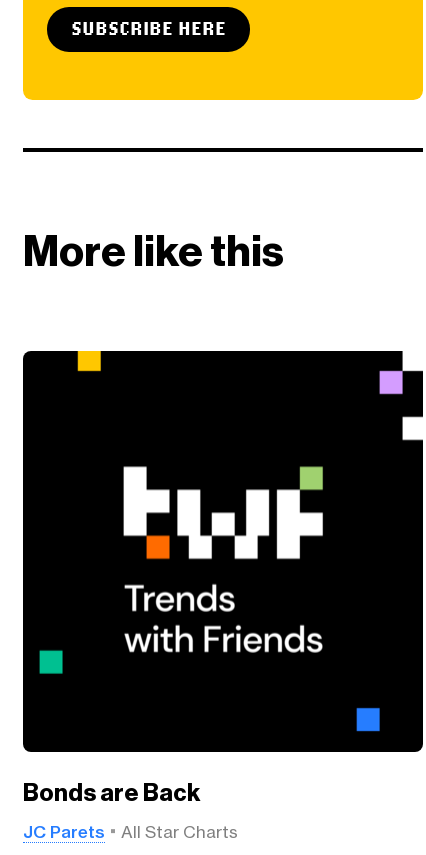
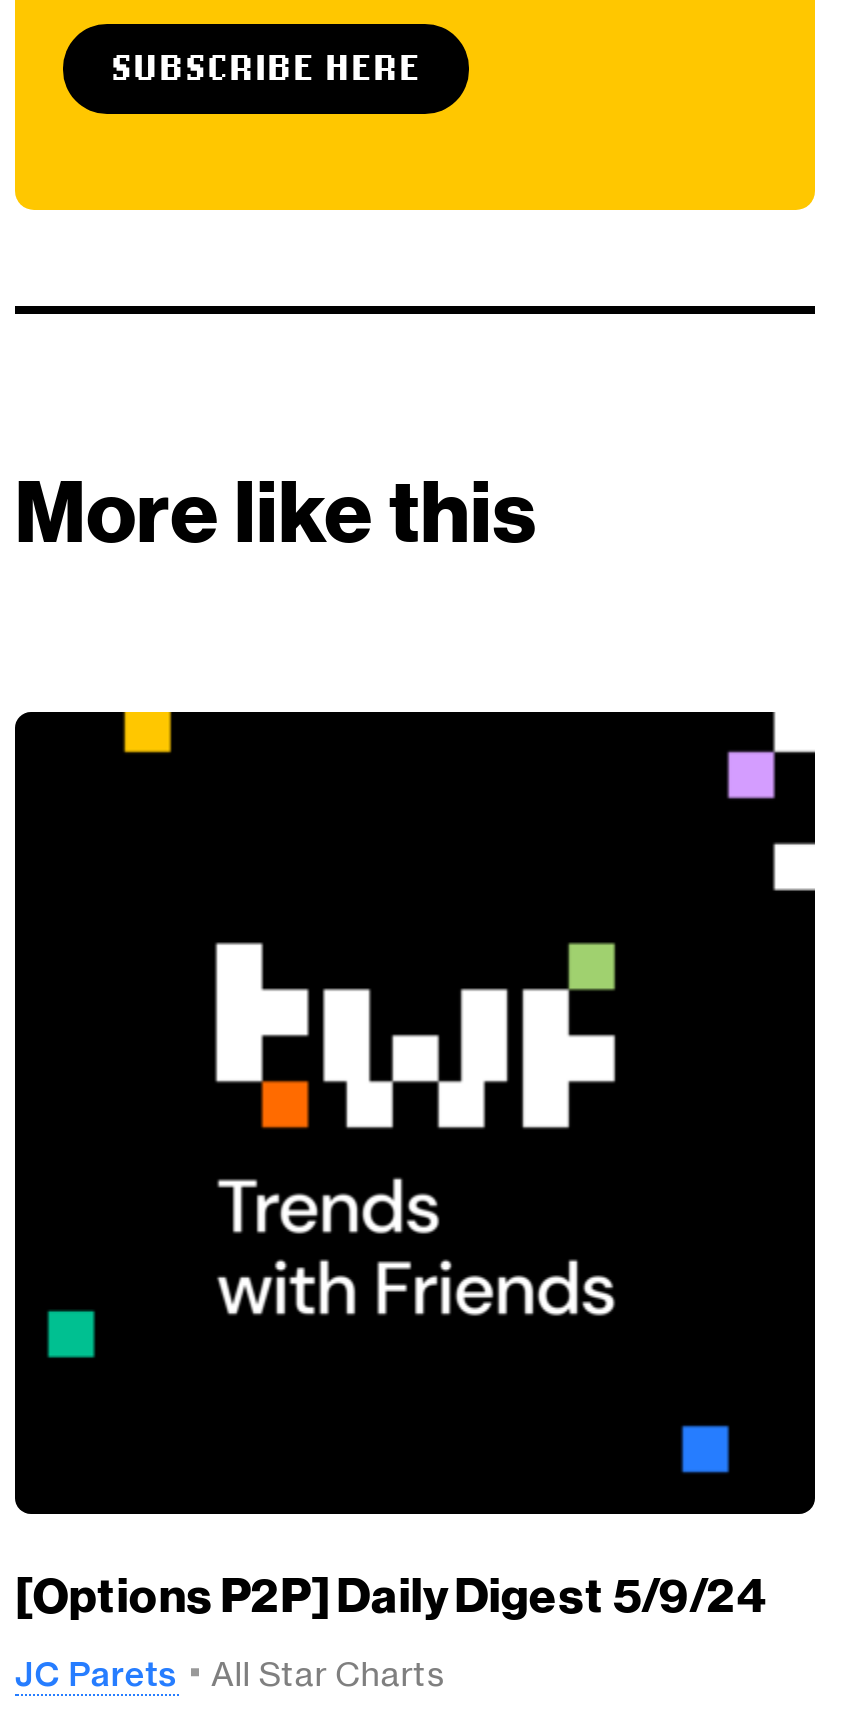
[23,779,201,807] Bonds are Back -> [15,1569,767,1625] [Options P2P] Daily Digest 5/9/24

